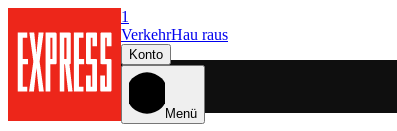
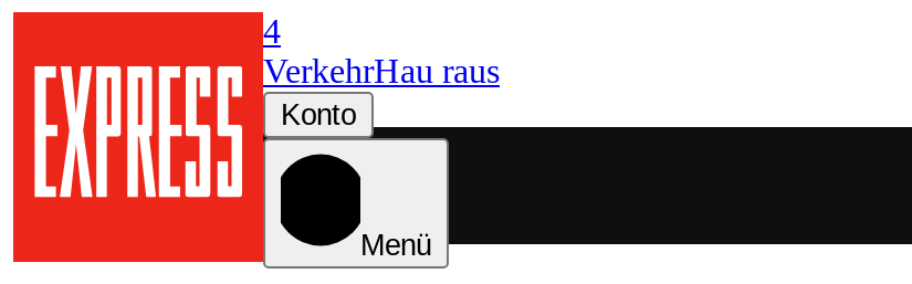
[121,8,129,25] 1 -> [263,12,281,50] 4

